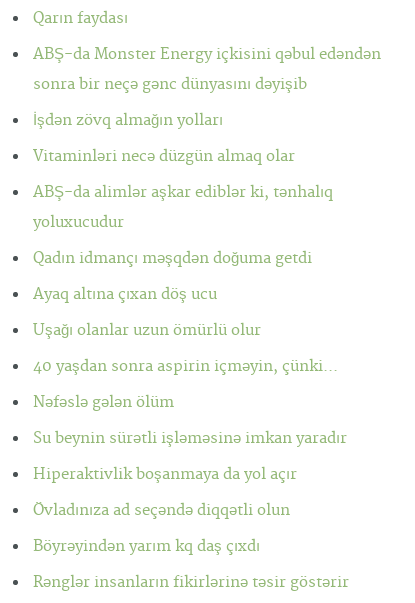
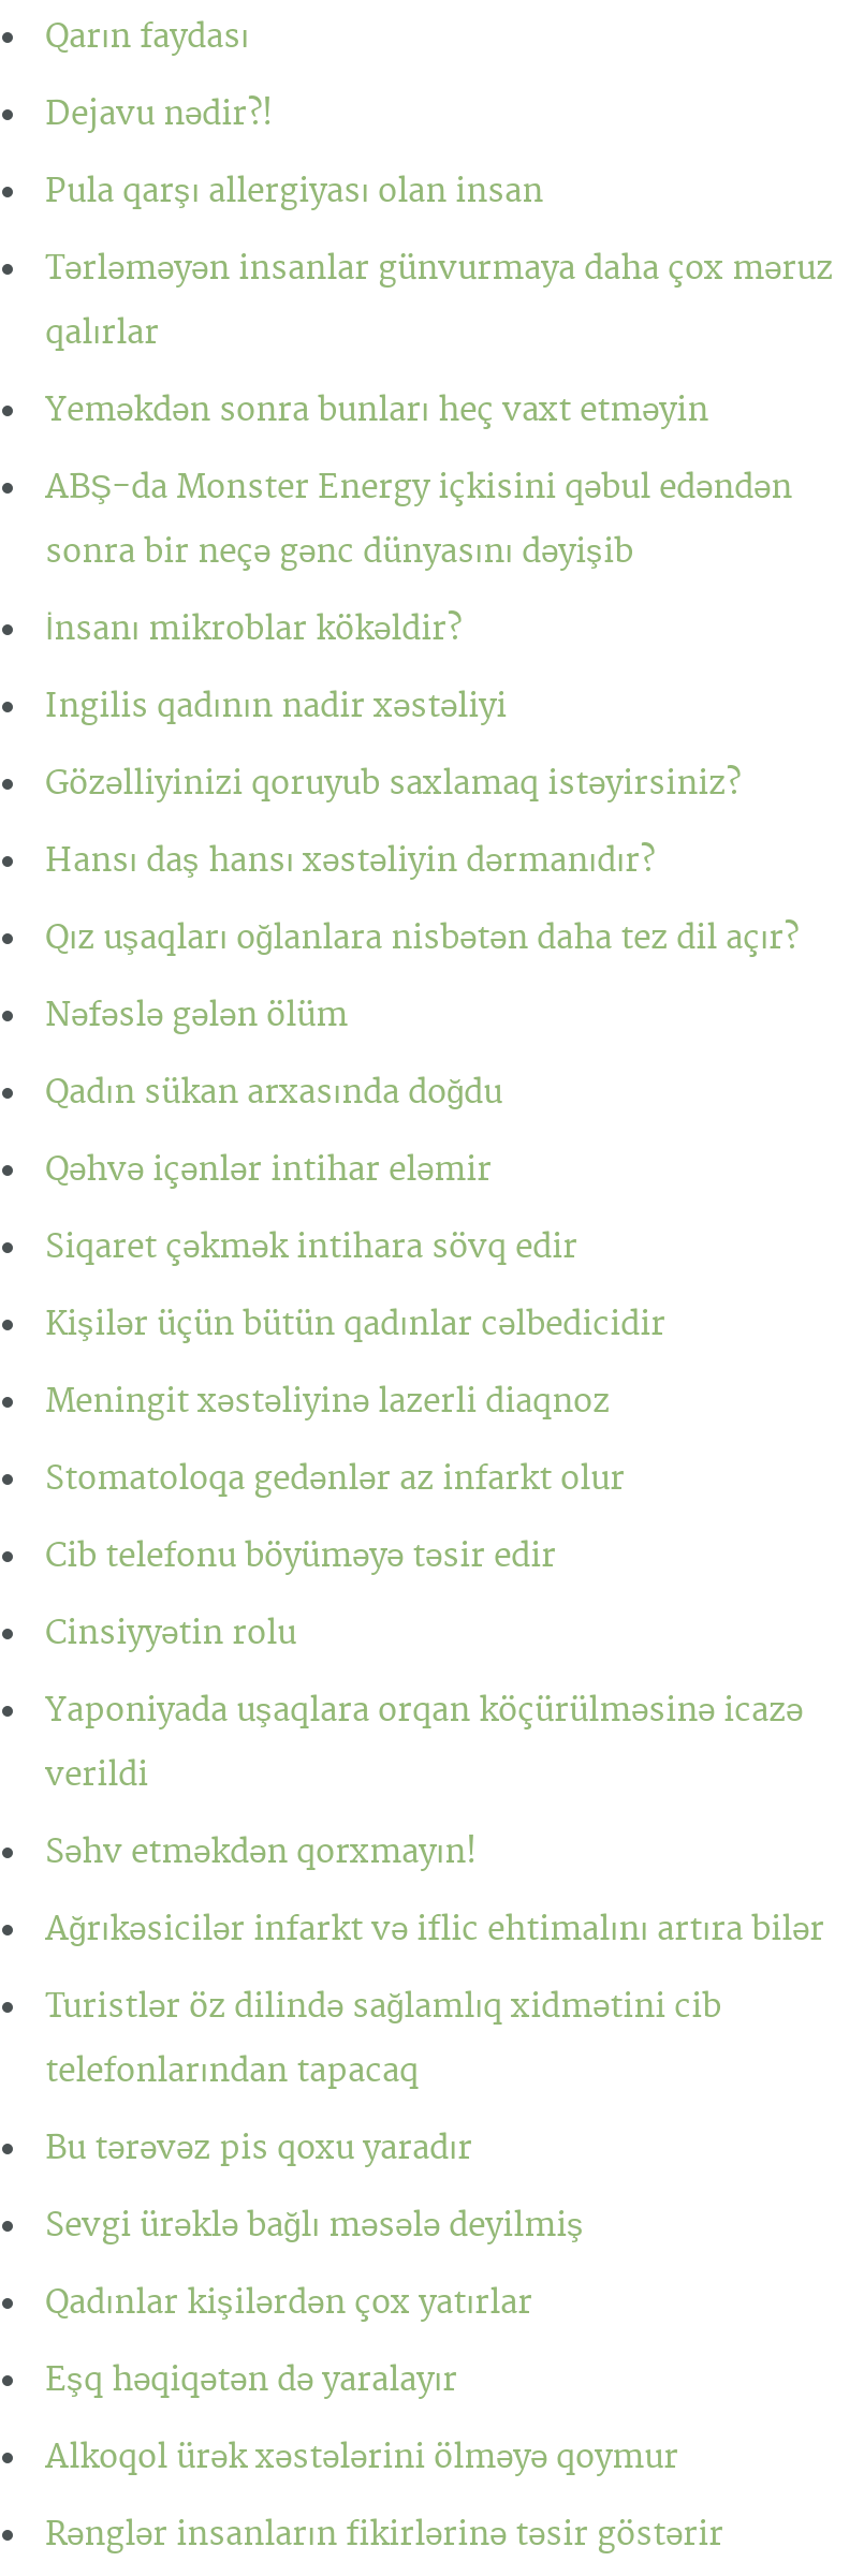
none -> [45,94,833,431] Dejavu nədir?! | Pula qarşı allergiyası olan insan | Tərləməyən insanlar günvurmaya daha çox məruz | qalırlar | Yeməkdən sonra bunları heç vaxt etməyin
[33,111,338,376] İşdən zövq almağın yolları | Vitaminləri necə düzgün almaq olar | ABŞ-da alimlər aşkar ediblər ki, tənhalıq | yoluxucudur | Qadın idmançı məşqdən doğuma getdi | Ayaq altına çıxan döş ucu | Uşağı olanlar uzun ömürlü olur | 40 yaşdan sonra aspirin içməyin, çünki... -> [45,609,799,959] İnsanı mikroblar kökəldir? | Ingilis qadının nadir xəstəliyi | Gözəlliyinizi qoruyub saxlamaq istəyirsiniz? | Hansı daş hansı xəstəliyin dərmanıdır? | Qız uşaqları oğlanlara nisbətən daha tez dil açır?
[33,429,347,556] Su beynin sürətli işləməsinə imkan yaradır | Hiperaktivlik boşanmaya da yol açır | Övladınıza ad seçəndə diqqətli olun | Böyrəyindən yarım kq daş çıxdı -> [45,1073,824,2478] Qadın sükan arxasında doğdu | Qəhvə içənlər intihar eləmir | Siqaret çəkmək intihara sövq edir | Kişilər üçün bütün qadınlar cəlbedicidir | Meningit xəstəliyinə lazerli diaqnoz | Stomatoloqa gedənlər az infarkt olur | Cib telefonu böyüməyə təsir edir | Cinsiyyətin rolu | Yaponiyada uşaqlara orqan köçürülməsinə icazə | verildi | Səhv etməkdən qorxmayın! | Ağrıkəsicilər infarkt və iflic ehtimalını artıra bilər | Turistlər öz dilində sağlamlıq xidmətini cib | telefonlarından tapacaq | Bu tərəvəz pis qoxu yaradır | Sevgi ürəklə bağlı məsələ deyilmiş | Qadınlar kişilərdən çox yatırlar | Eşq həqiqətən də yaralayır | Alkoqol ürək xəstələrini ölməyə qoymur

